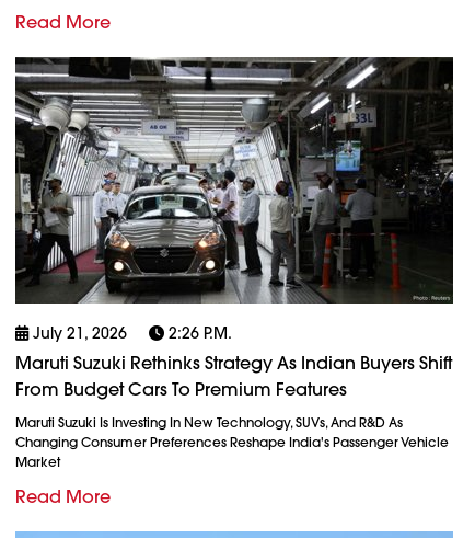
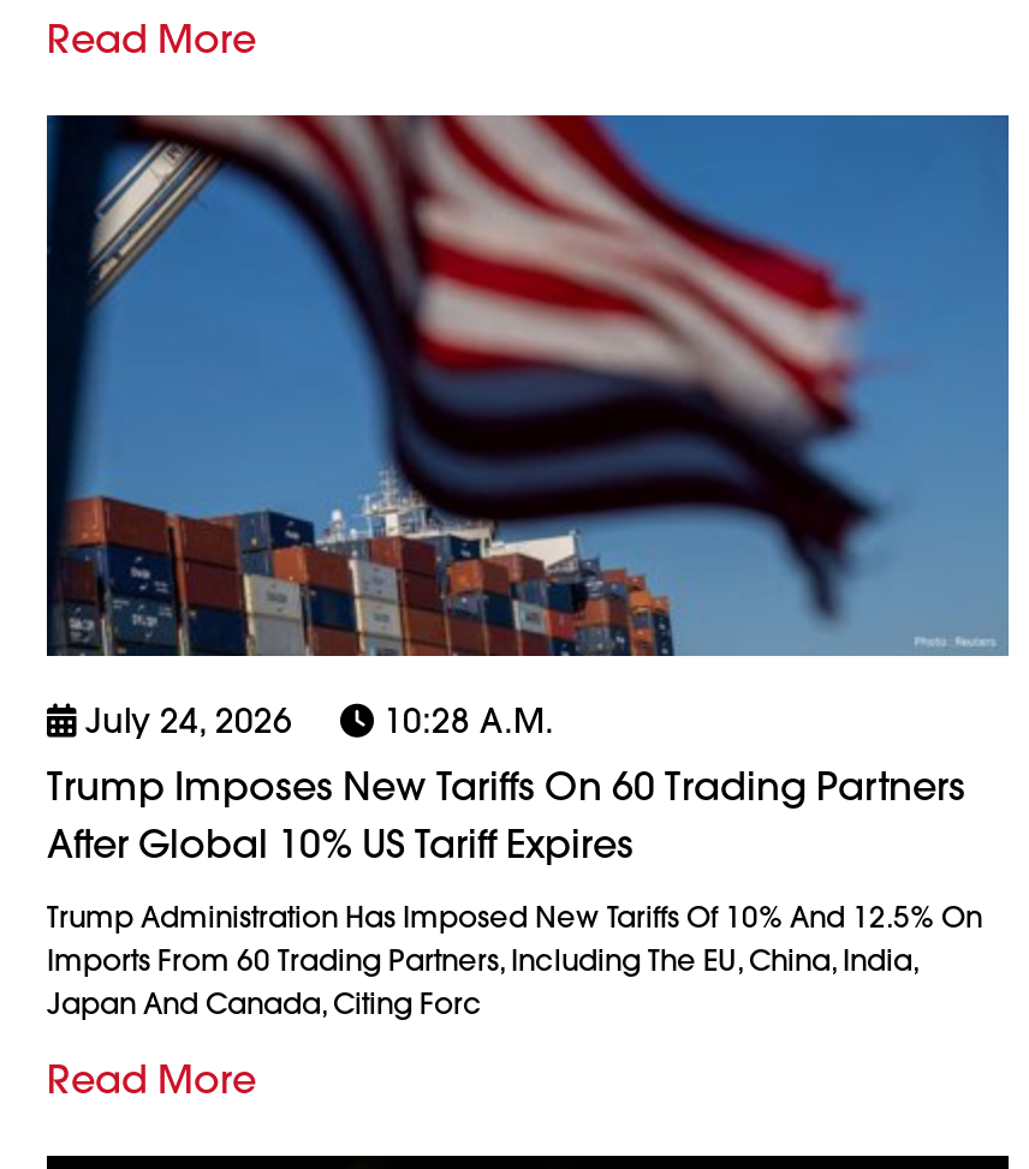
[15,56,454,400] [image] | July 21, 2026 | 2:26 P.m. | Maruti Suzuki Rethinks Strategy As Indian Buyers Shift | From Budget Cars To Premium Features -> [44,113,1011,866] [image] | July 24, 2026 | 10:28 A.m. | Trump Imposes New Tariffs On 60 Trading Partners | After Global 10% US Tariff Expires
[15,414,449,470] Maruti Suzuki Is Investing In New Technology, SUVs, And R&D As | Changing Consumer Preferences Reshape India's Passenger Vehicle | Market -> [47,898,982,1020] Trump Administration Has Imposed New Tariffs Of 10% And 12.5% On | Imports From 60 Trading Partners, Including The EU, China, India, | Japan And Canada, Citing Forc

